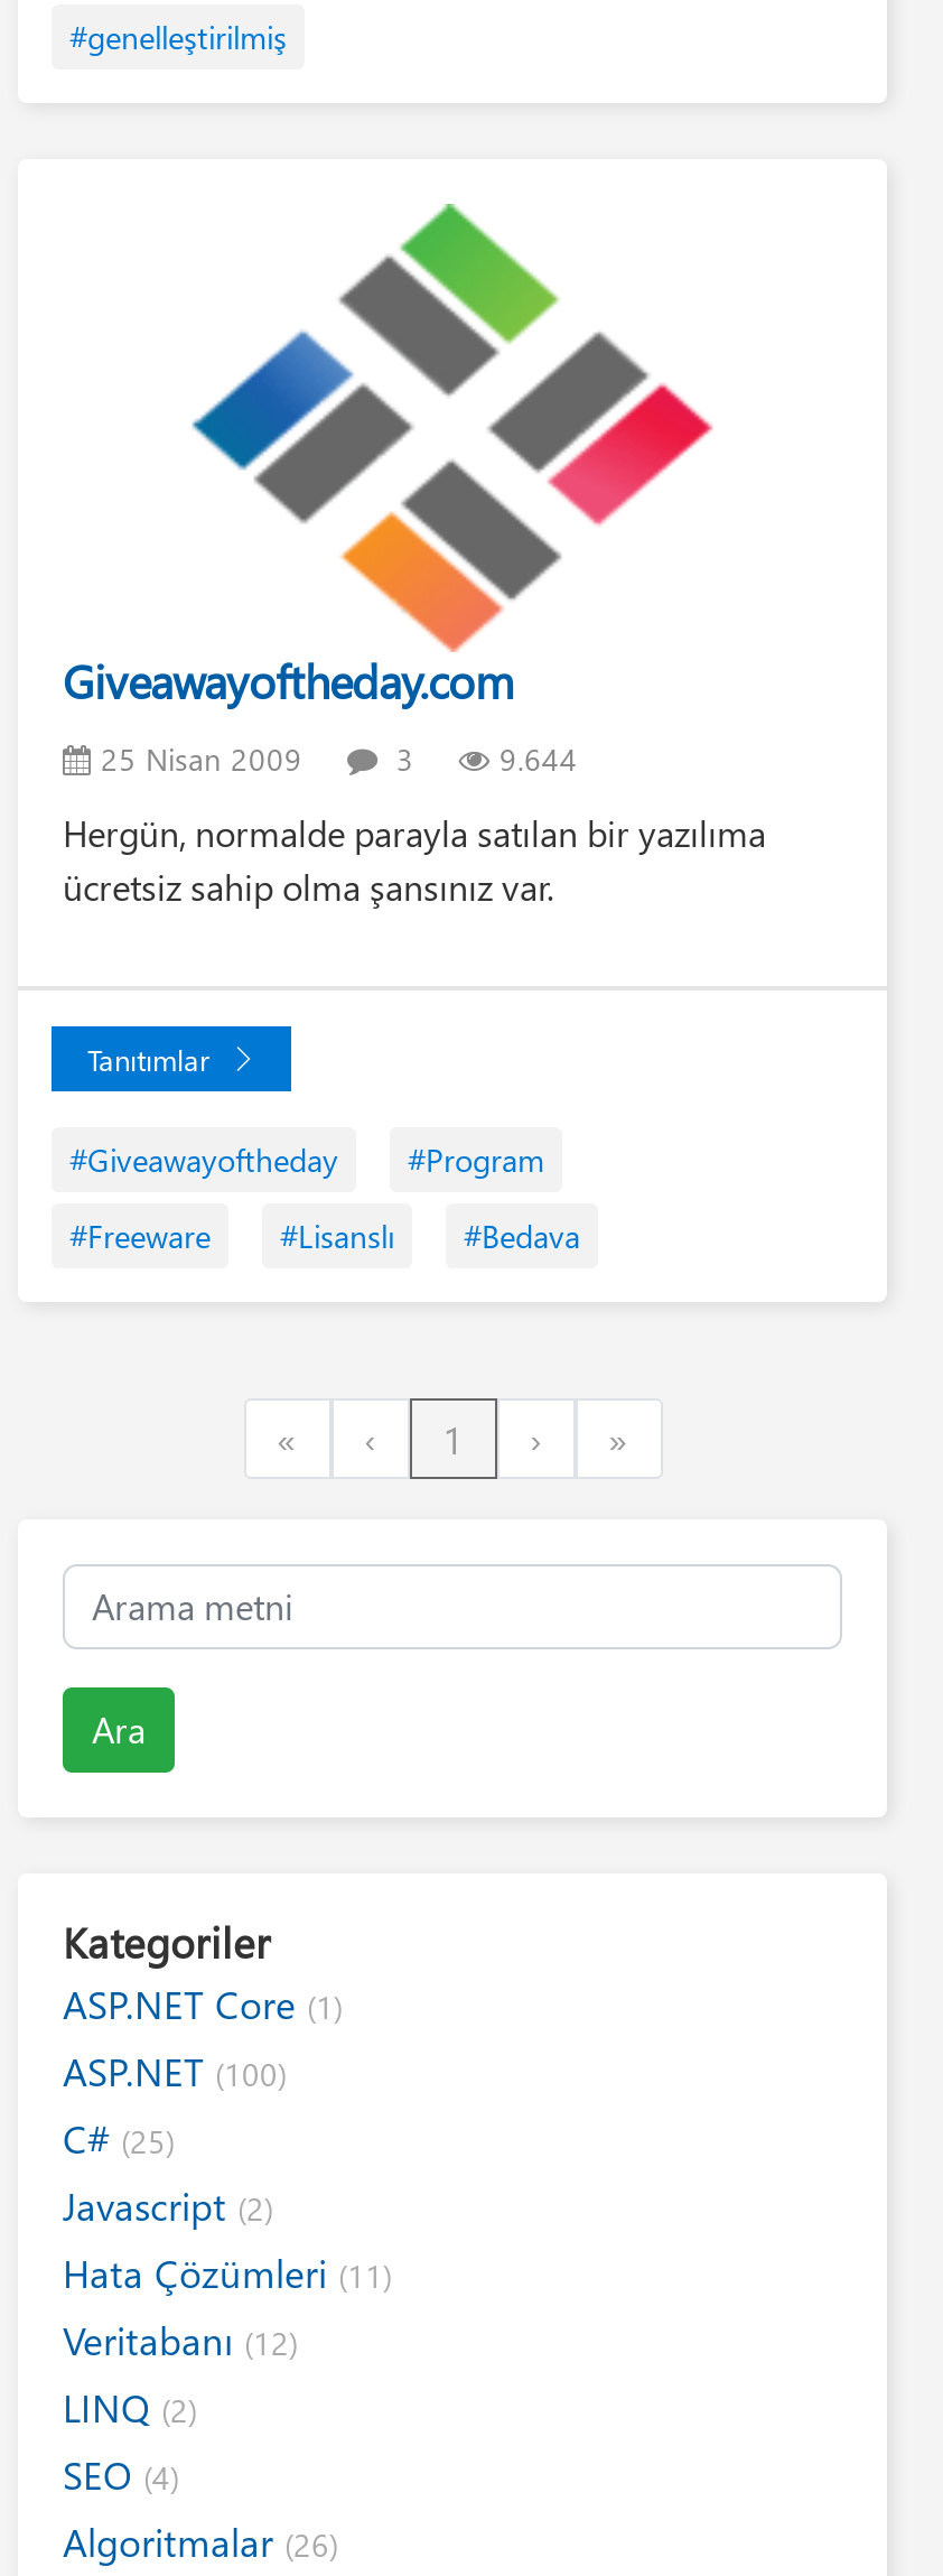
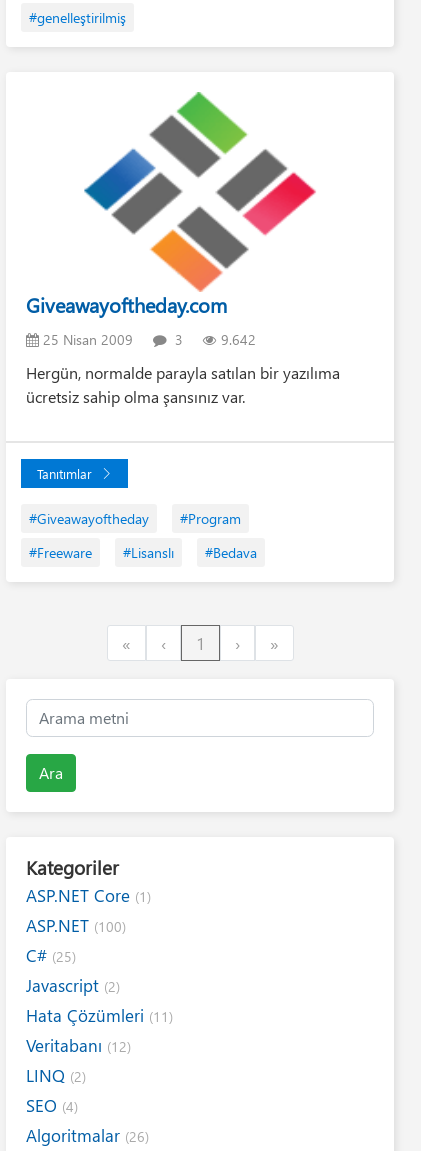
[92,737,578,777] 25 Nisan 2009 3 9.644 -> [39,330,256,348] 25 Nisan 2009 3 9.642

